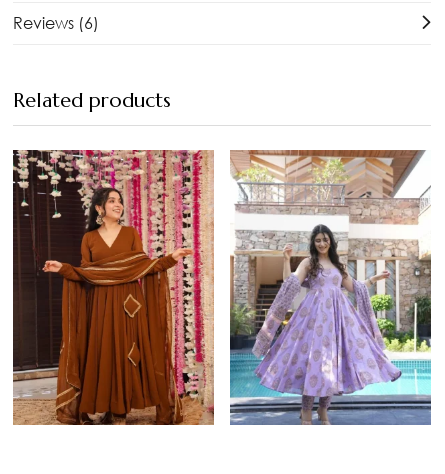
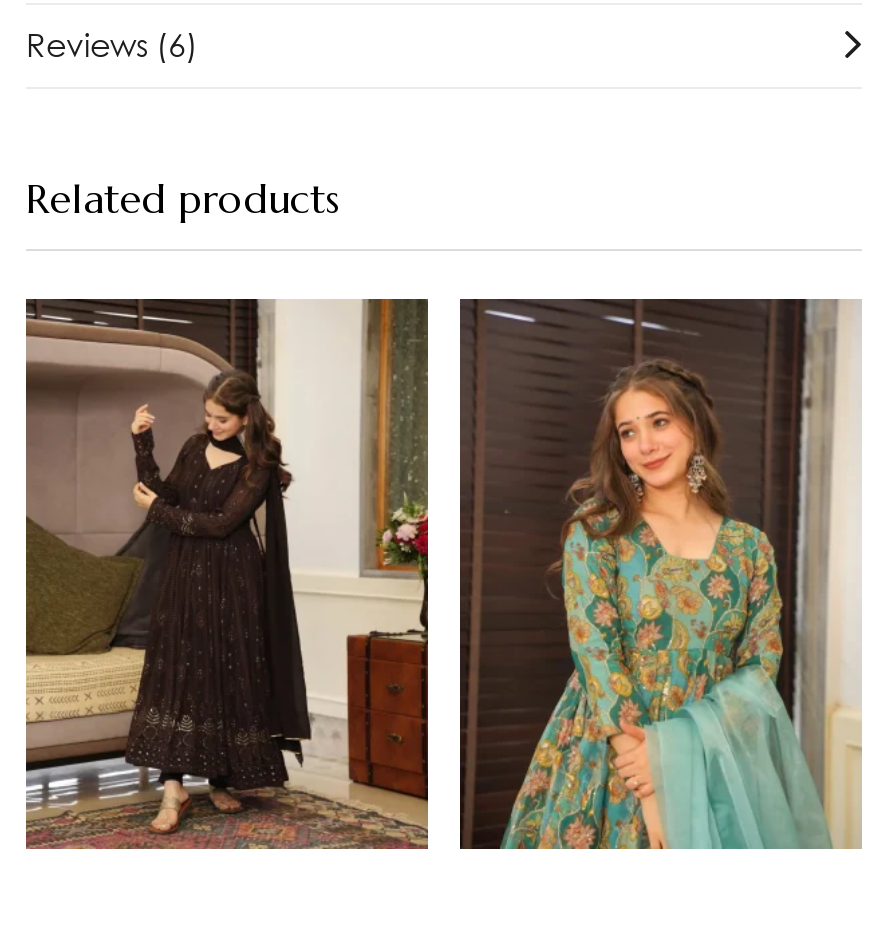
[12,149,214,426] [image] -> [24,297,430,851] [image]
[229,149,432,426] [image] -> [458,297,864,851] [image]

